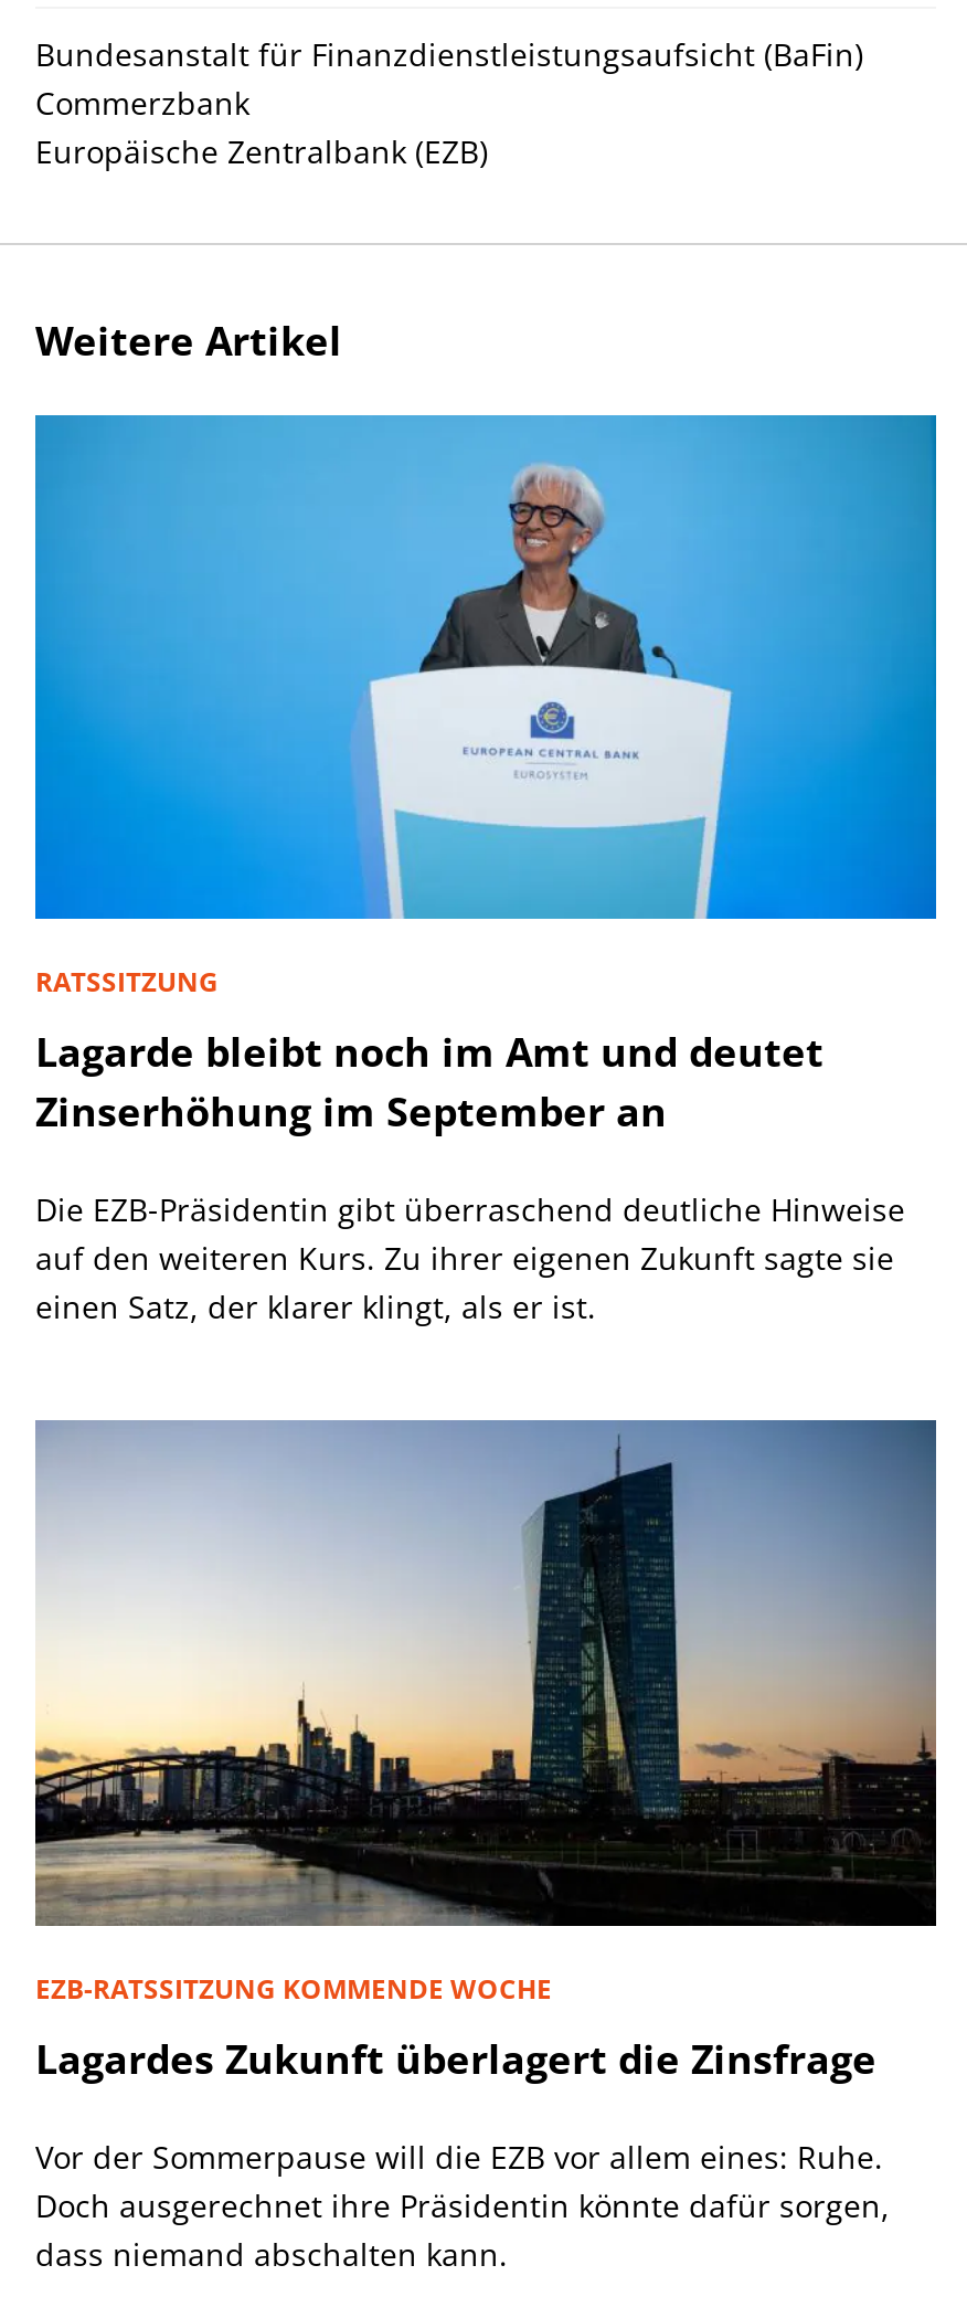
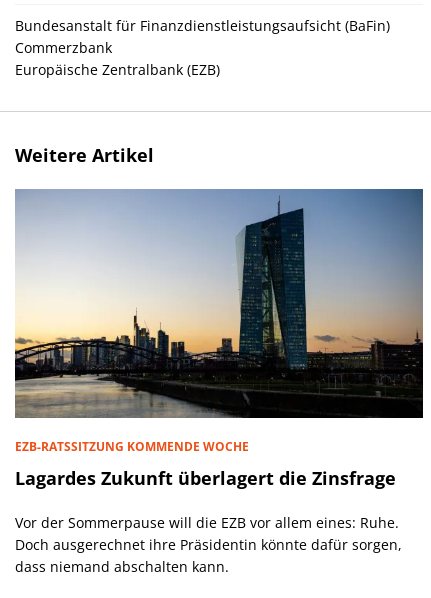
[33,413,938,1329] [image] | RATSSITZUNG | Lagarde bleibt noch im Amt und deutet | Zinserhöhung im September an | Die EZB-Präsidentin gibt überraschend deutliche Hinweise | auf den weiteren Kurs. Zu ihrer eigenen Zukunft sagte sie | einen Satz, der klarer klingt, als er ist. -> none

